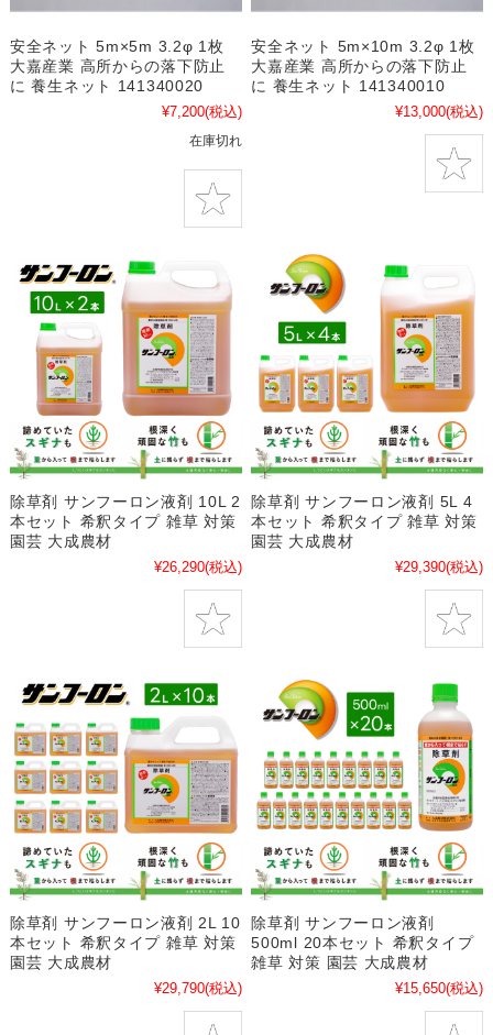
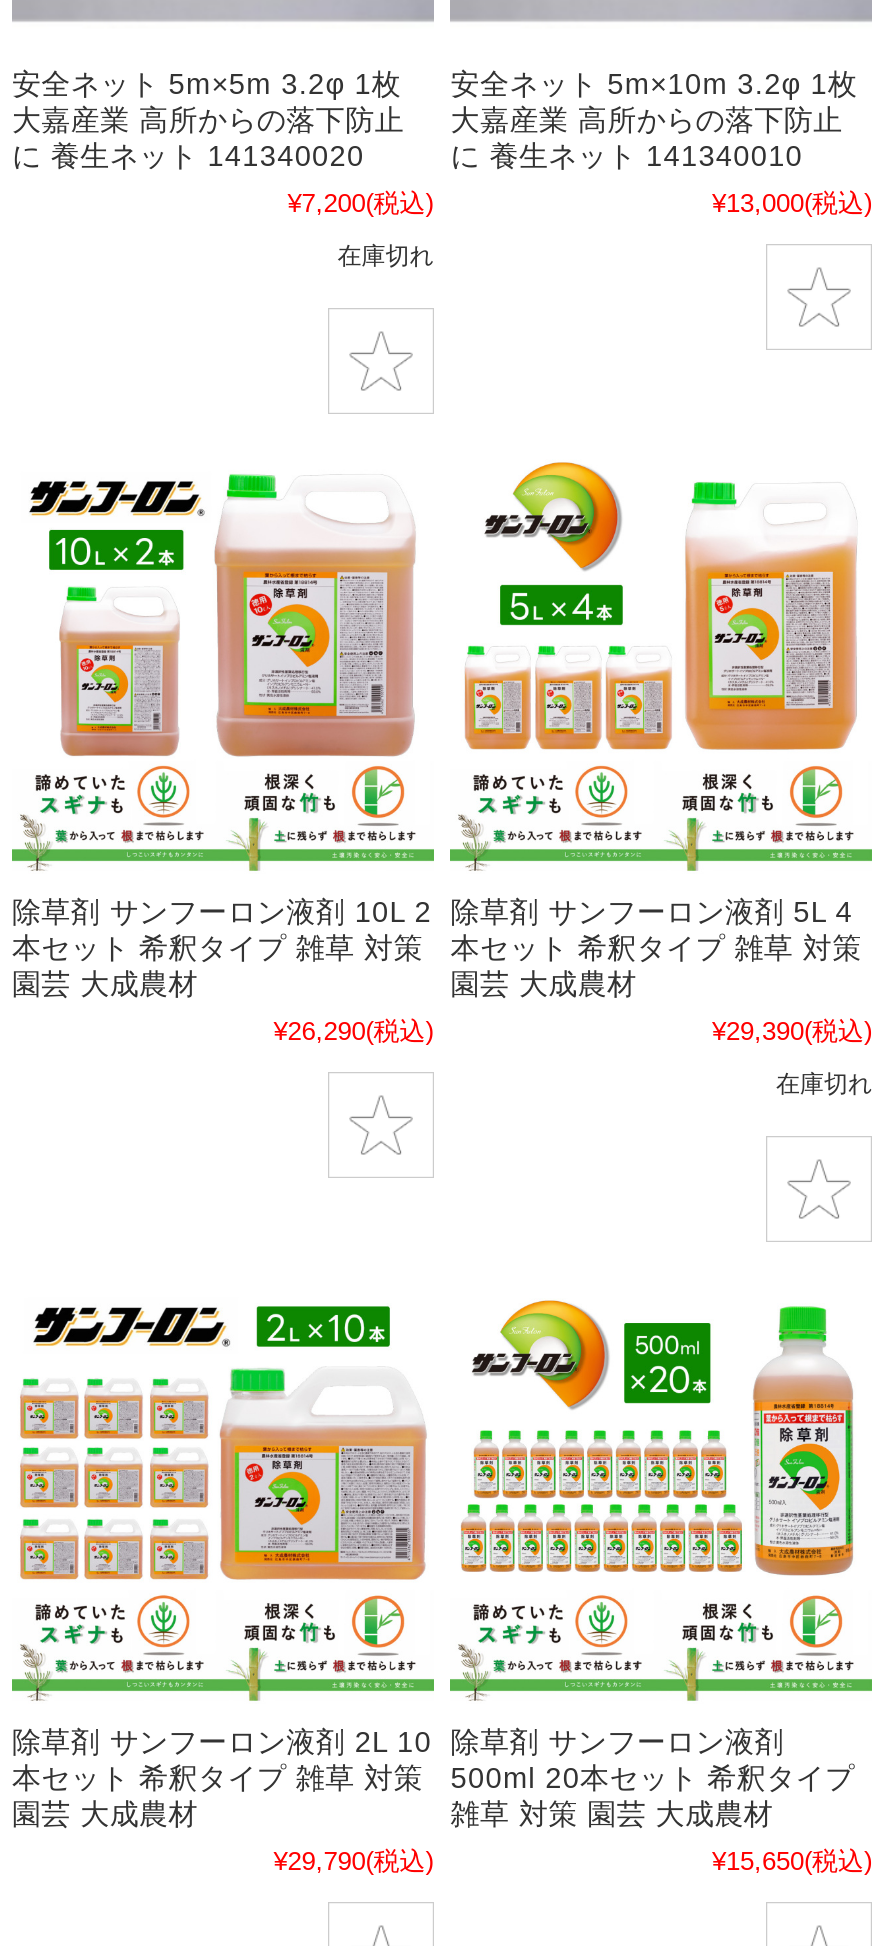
none -> [776,1071,872,1099] 在庫切れ

